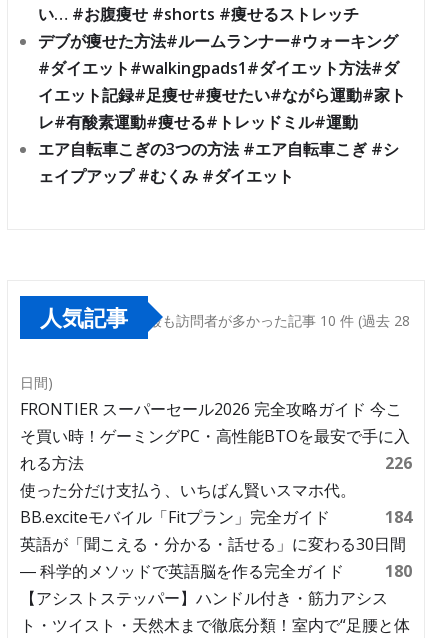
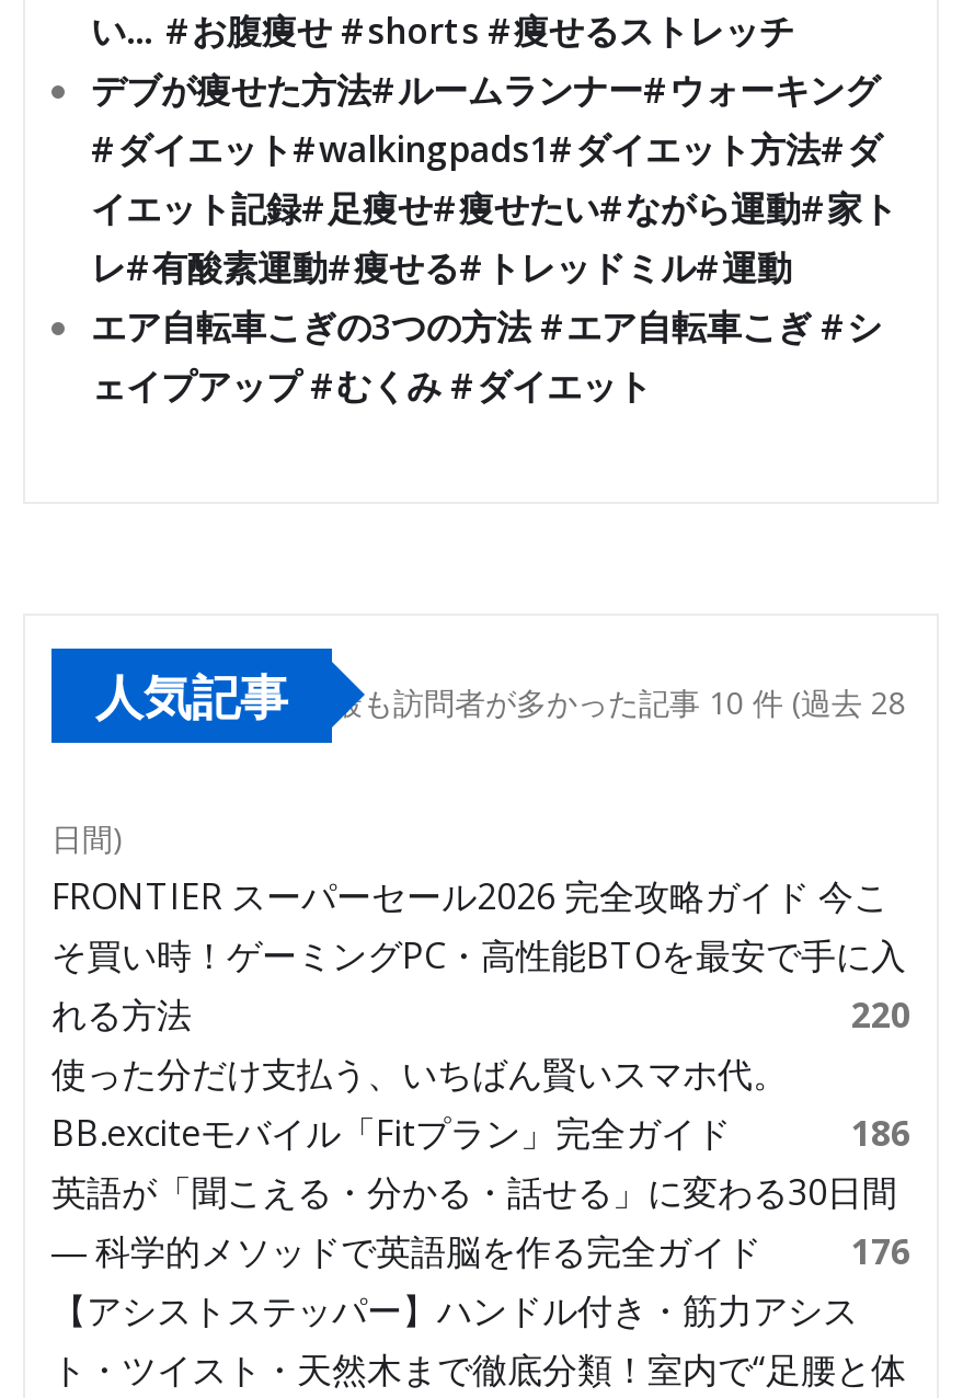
[385,452,412,474] 226 -> [851,990,910,1038] 220
[385,506,412,528] 184 -> [851,1108,910,1156] 186
[20,560,412,582] ― 科学的メソッドで英語脳を作る完全ガイド 180 -> [51,1226,910,1274] ― 科学的メソッドで英語脳を作る完全ガイド 176

